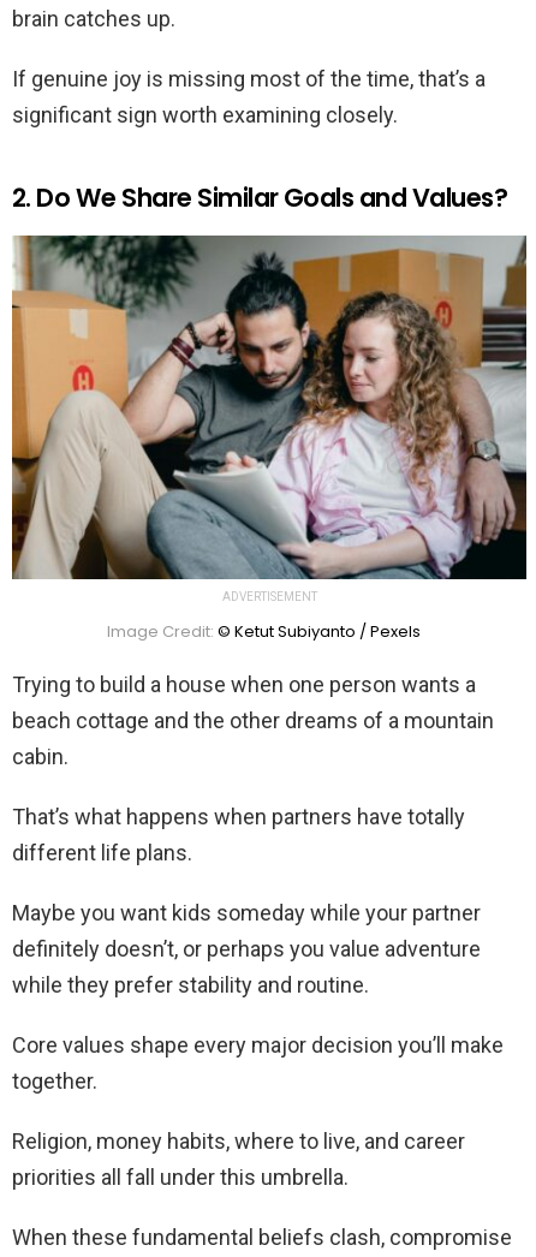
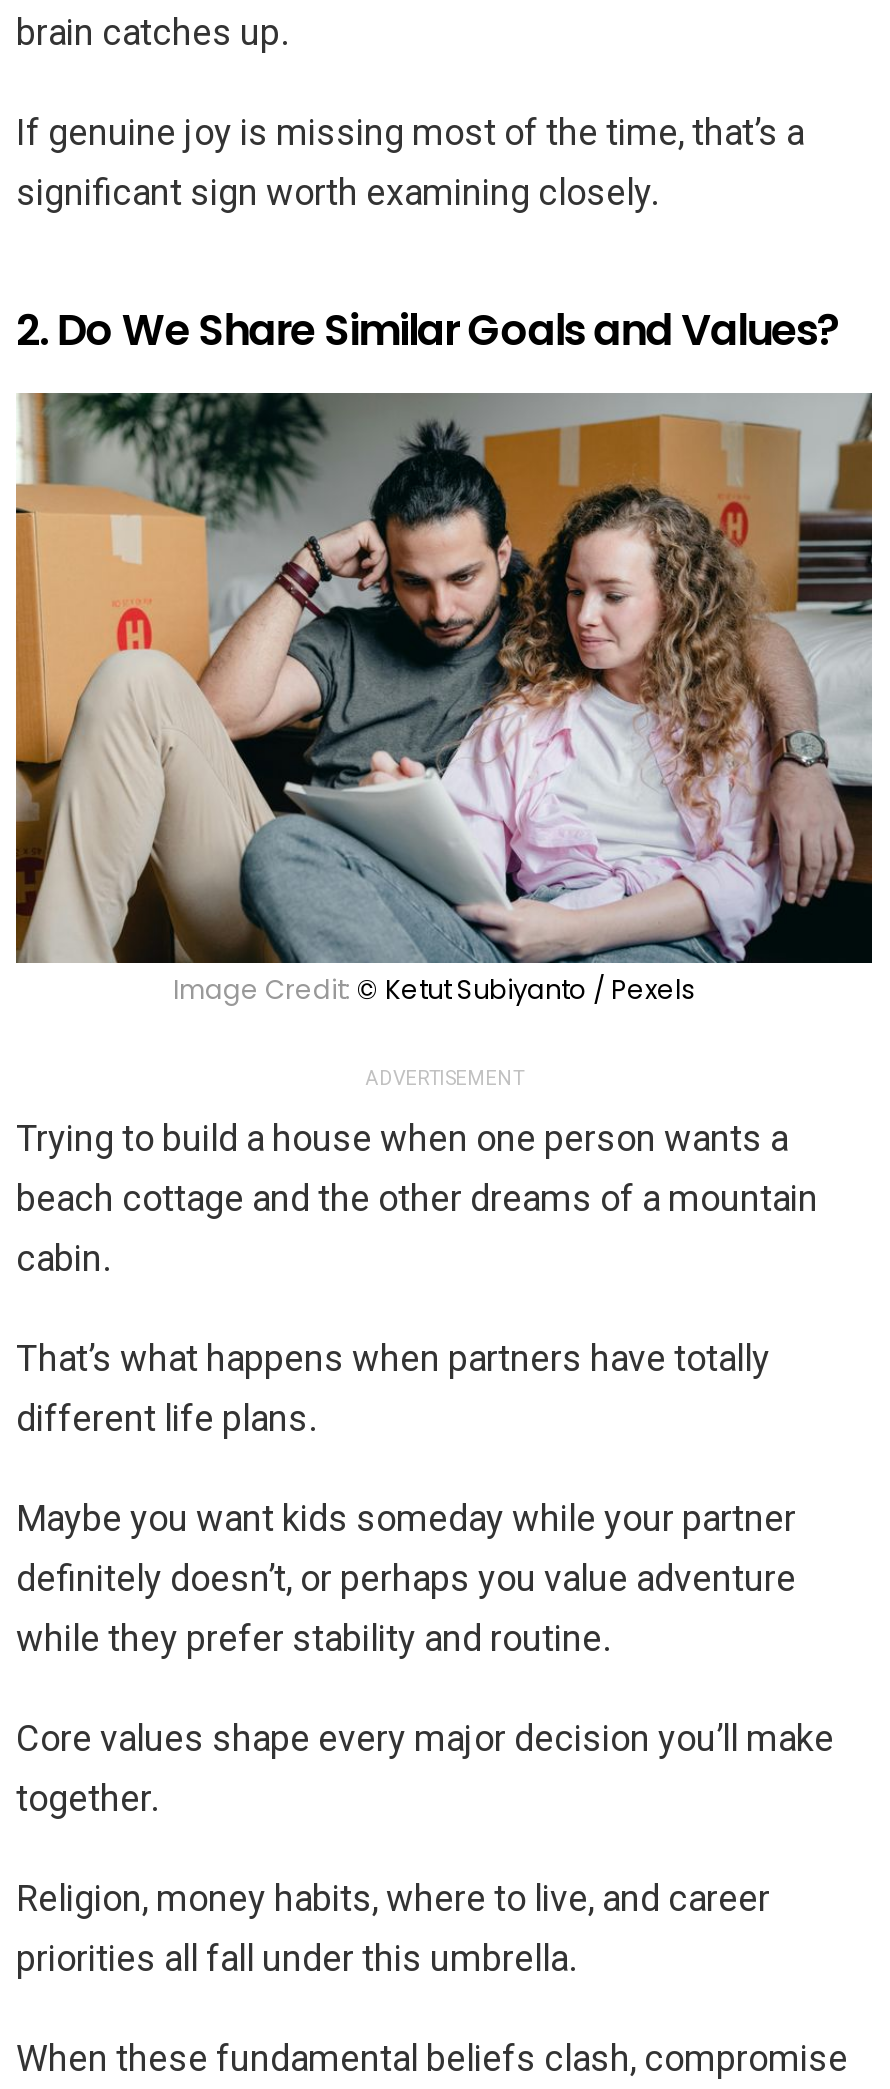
moved [222,590,317,603] -> [365,1068,523,1090]: ADVERTISEMENT
moved [106,620,420,643] -> [173,972,695,1010]: Image Credit: © Ketut Subiyanto / Pexels

